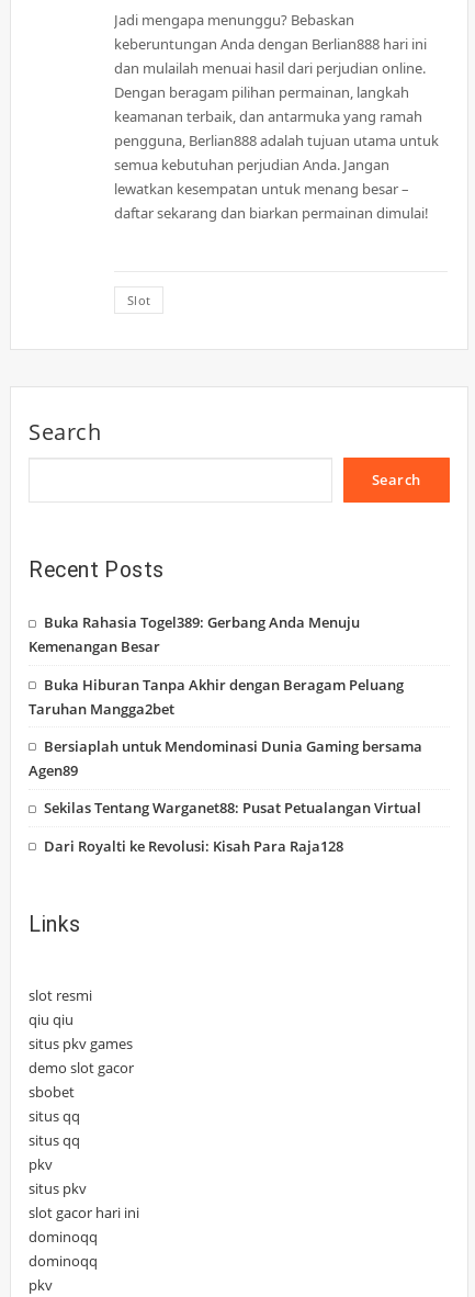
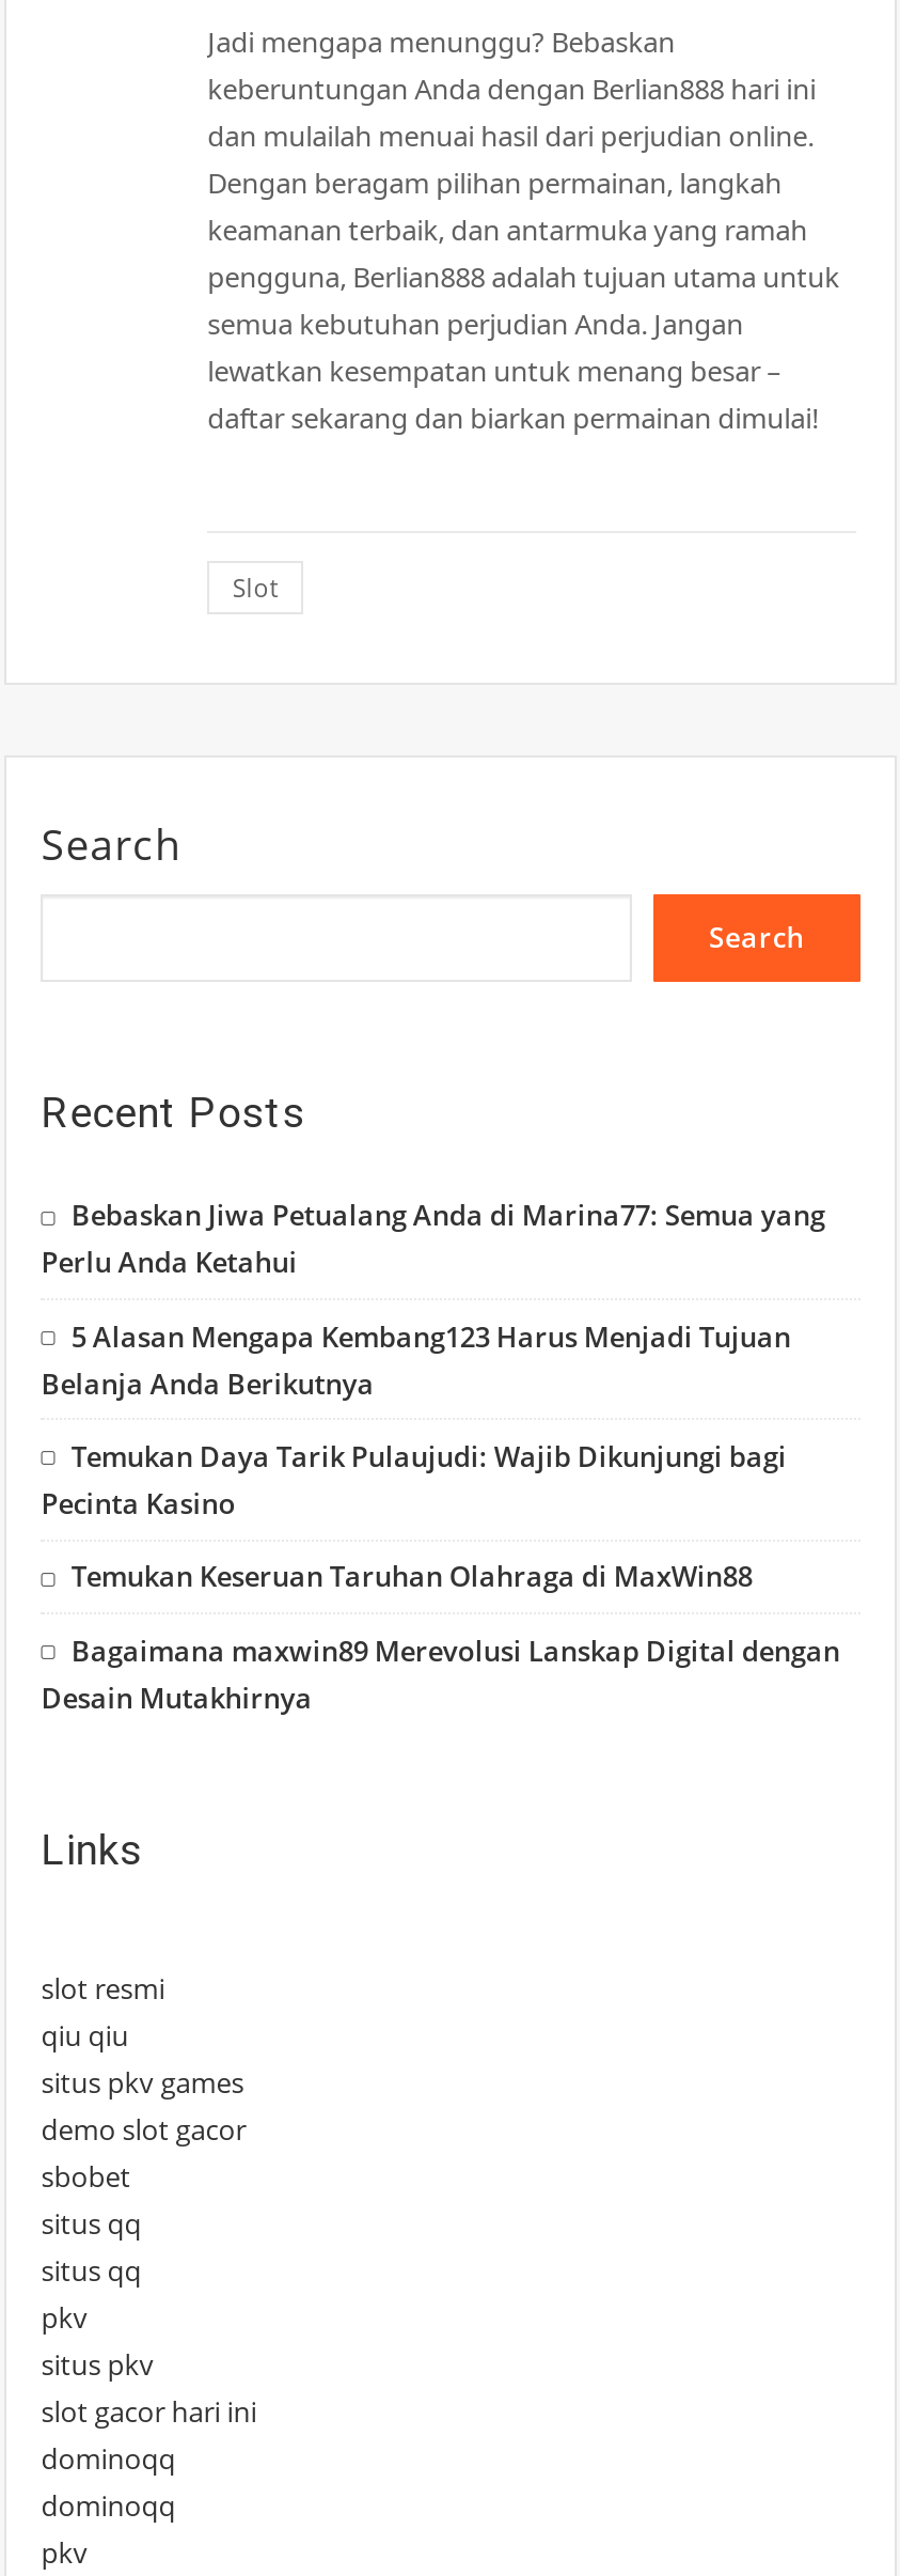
[29,613,360,656] Buka Rahasia Togel389: Gerbang Anda Menuju | Kemenangan Besar -> [41,1196,825,1281] Bebaskan Jiwa Petualang Anda di Marina77: Semua yang | Perlu Anda Ketahui
[29,674,404,718] Buka Hiburan Tanpa Akhir dengan Beragam Peluang | Taruhan Mangga2bet -> [41,1317,791,1402] 5 Alasan Mengapa Kembang123 Harus Menjadi Tujuan | Belanja Anda Berikutnya
[29,736,423,780] Bersiaplah untuk Mendominasi Dunia Gaming bersama | Agen89 -> [41,1437,787,1523] Temukan Daya Tarik Pulaujudi: Wajib Dikunjungi bagi | Pecinta Kasino
[44,798,422,818] Sekilas Tentang Warganet88: Pusat Petualangan Virtual -> [71,1557,752,1596] Temukan Keseruan Taruhan Olahraga di MaxWin88
[44,836,344,856] Dari Royalti ke Revolusi: Kisah Para Raja128 -> [41,1631,840,1716] Bagaimana maxwin89 Merevolusi Lanskap Digital dengan | Desain Mutakhirnya

